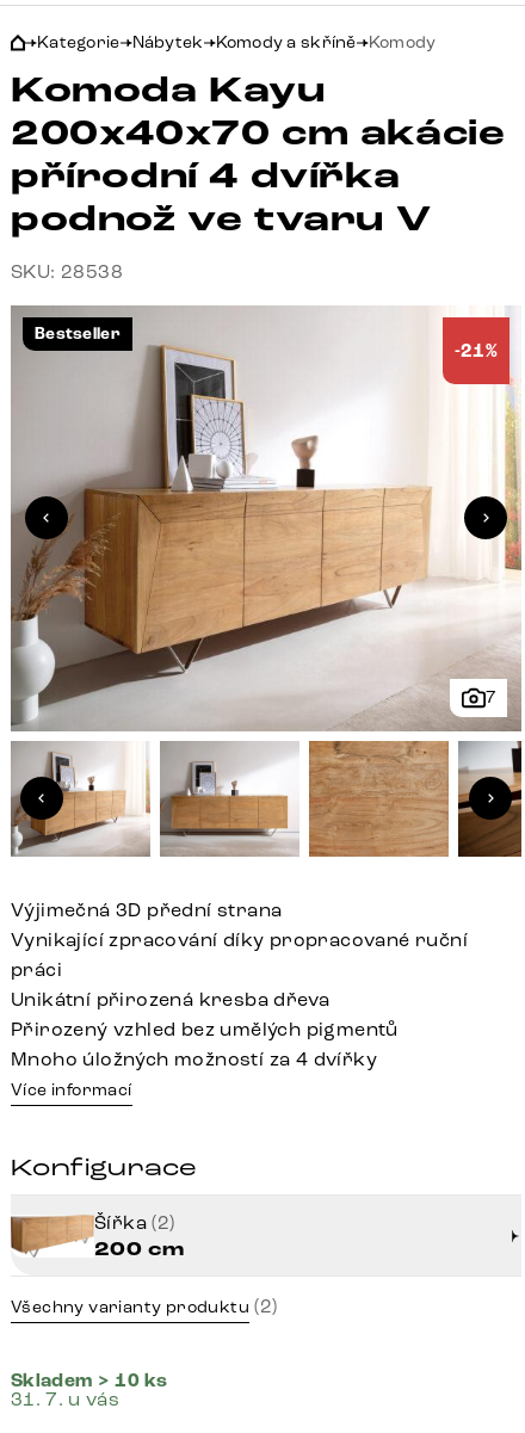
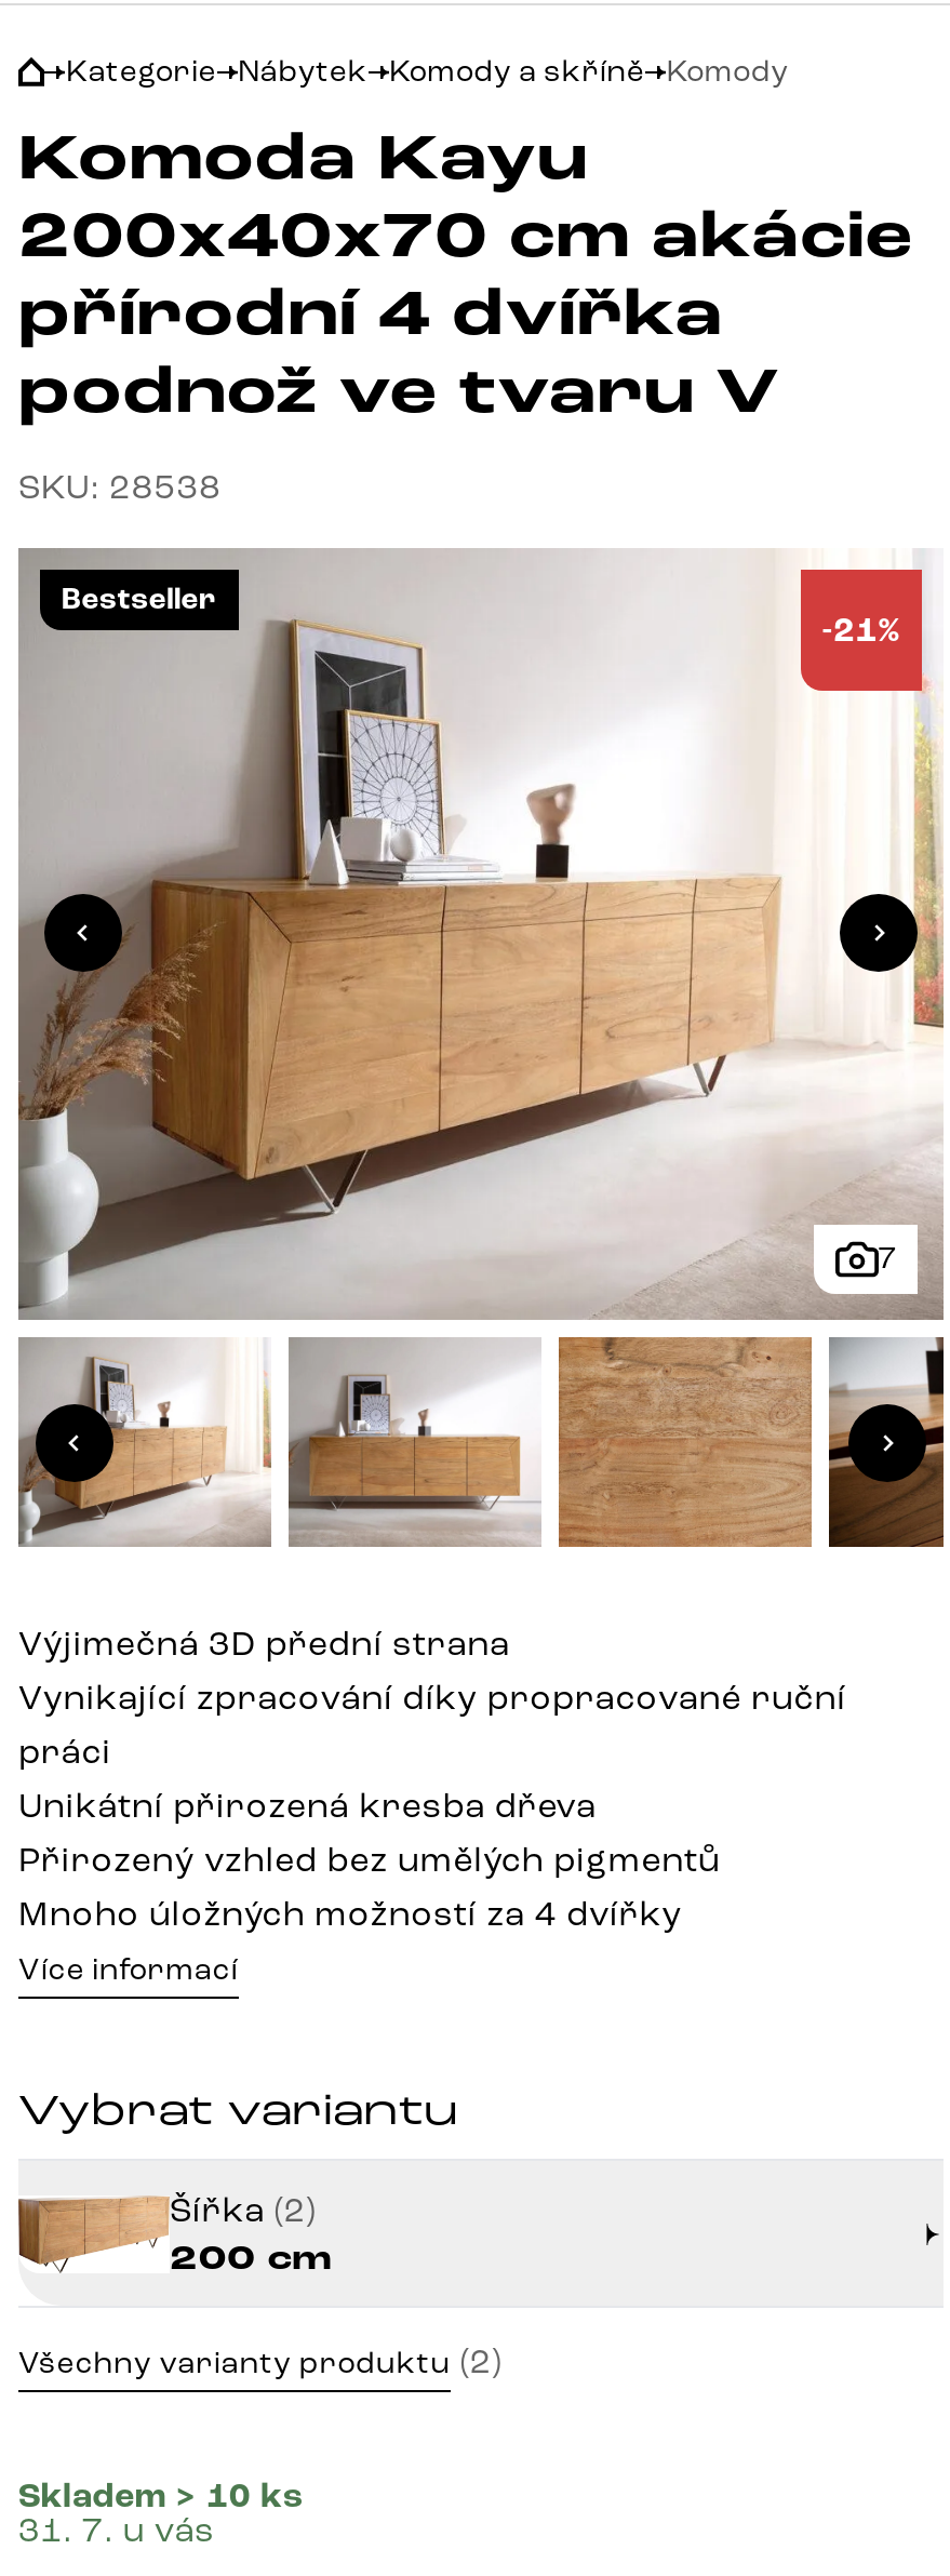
[11,1153,197,1183] Konfigurace -> [18,2084,459,2138] Vybrat variantu

